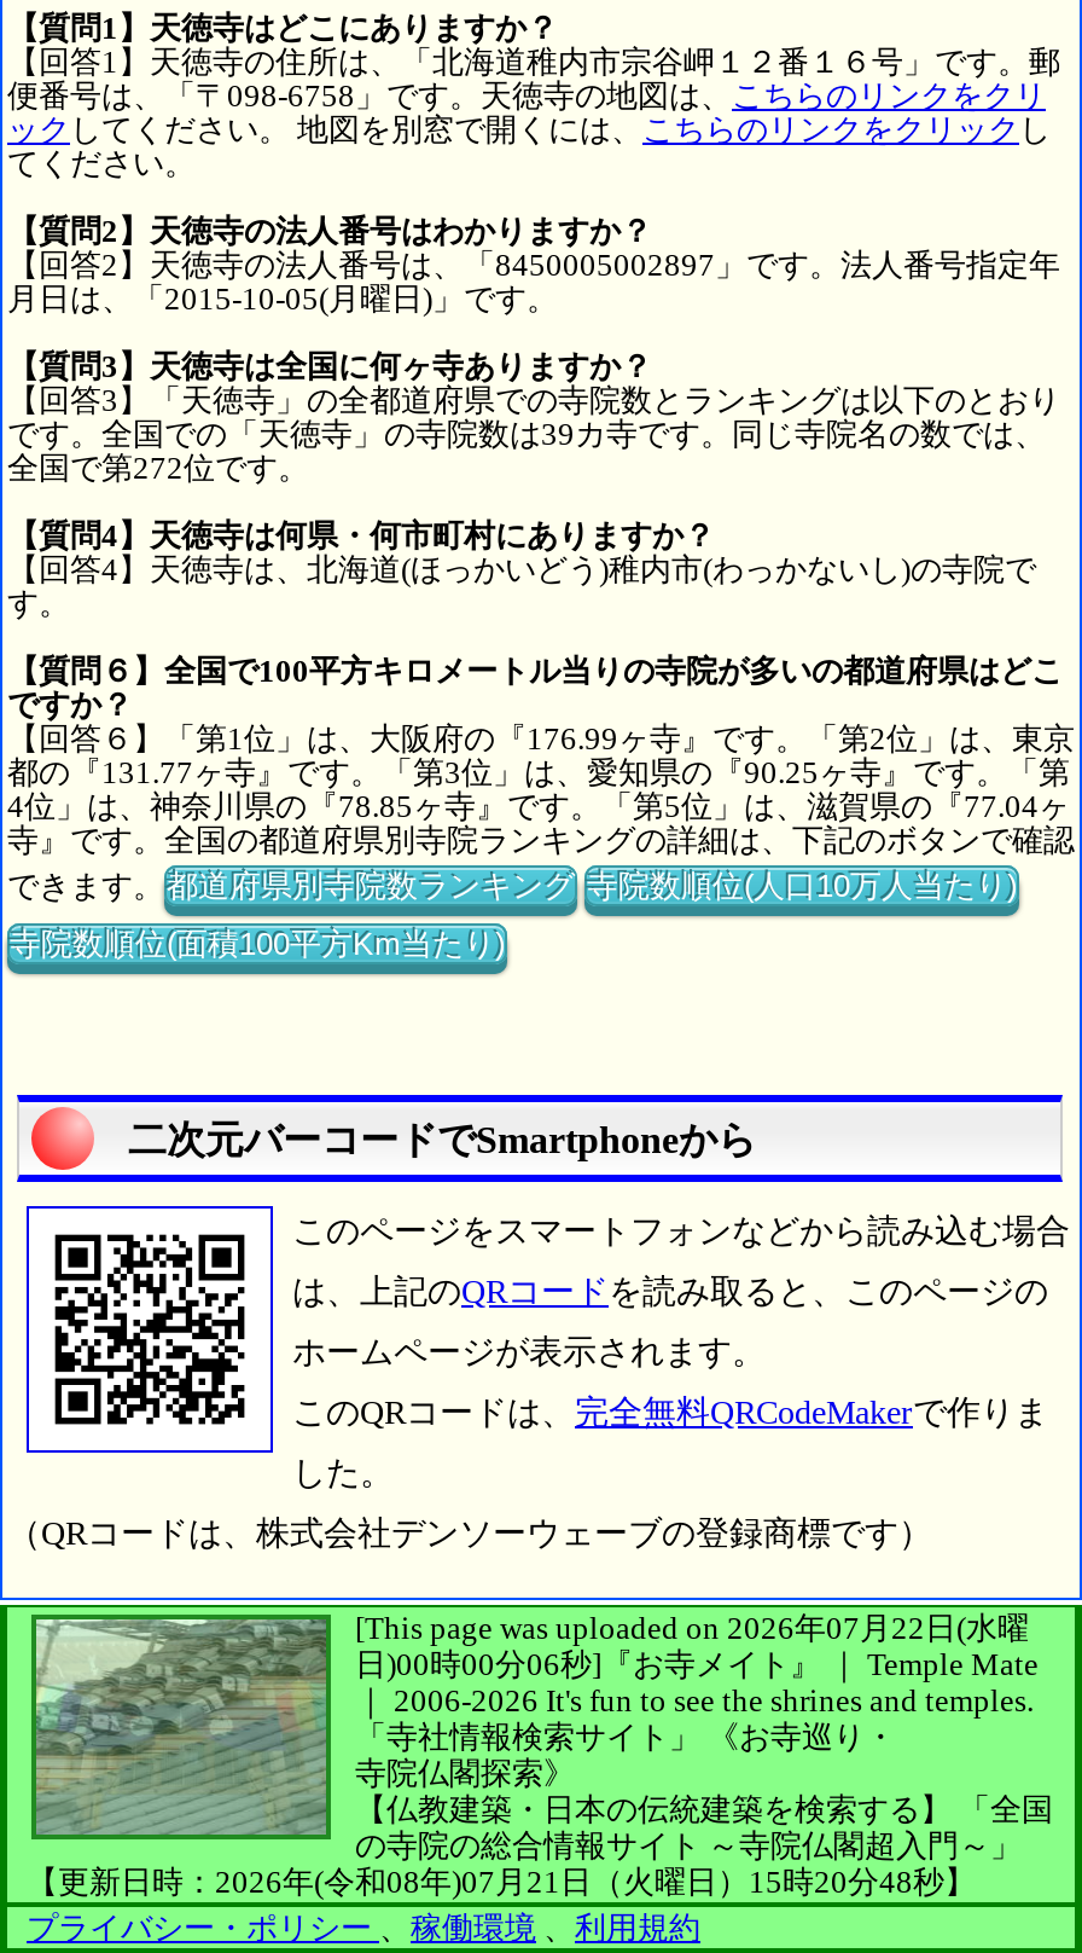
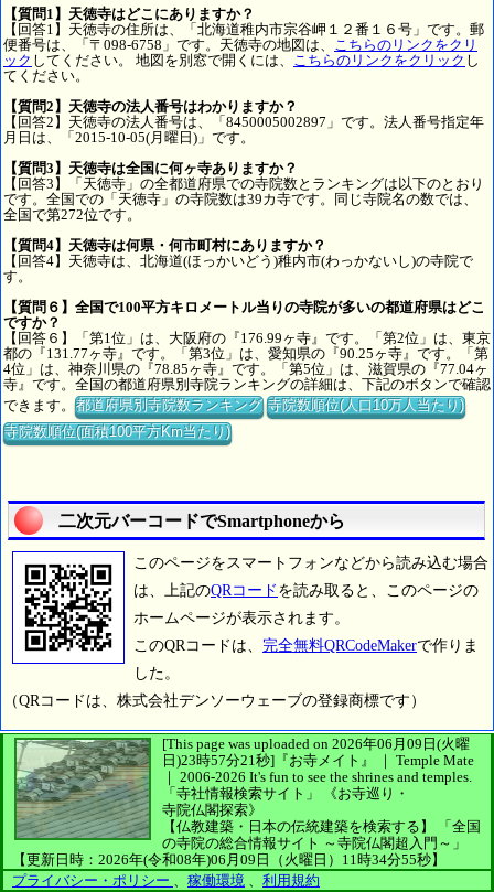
[355,1610,1029,1647] [This page was uploaded on 2026年07月22日(水曜 -> [162,736,470,752] [This page was uploaded on 2026年06月09日(火曜
[355,1647,1039,1683] 日)00時00分06秒]『お寺メイト』 ｜ Temple Mate -> [162,752,474,769] 日)23時57分21秒]『お寺メイト』 ｜ Temple Mate
[27,1864,976,1900] 【更新日時：2026年(令和08年)07月21日（火曜日）15時20分48秒】 -> [12,851,445,868] 【更新日時：2026年(令和08年)06月09日（火曜日）11時34分55秒】

